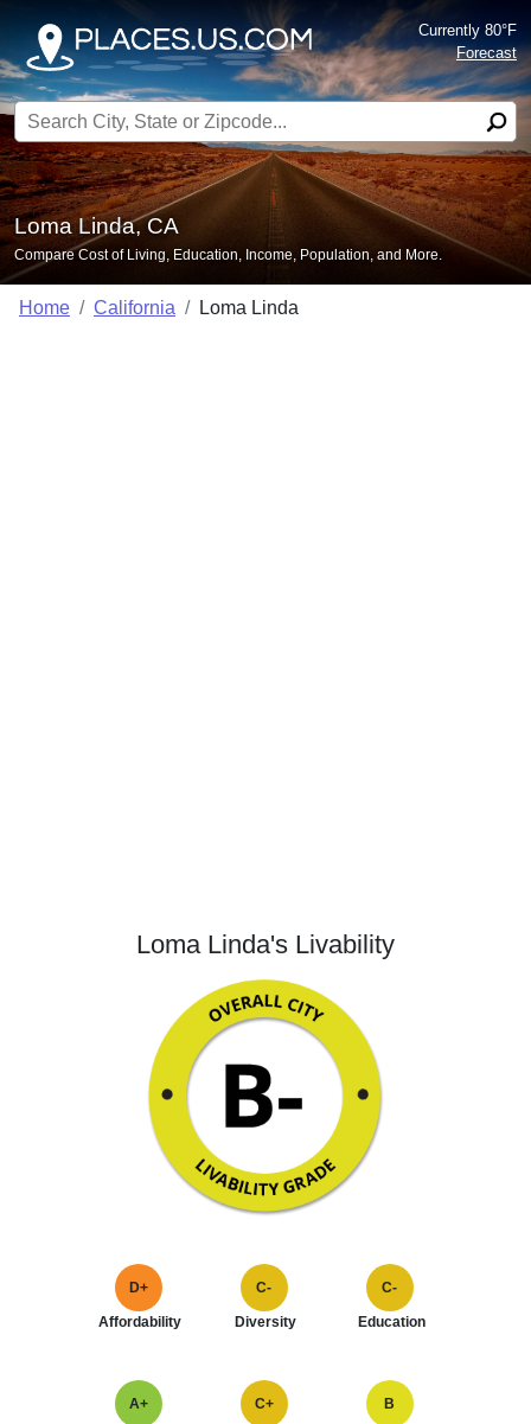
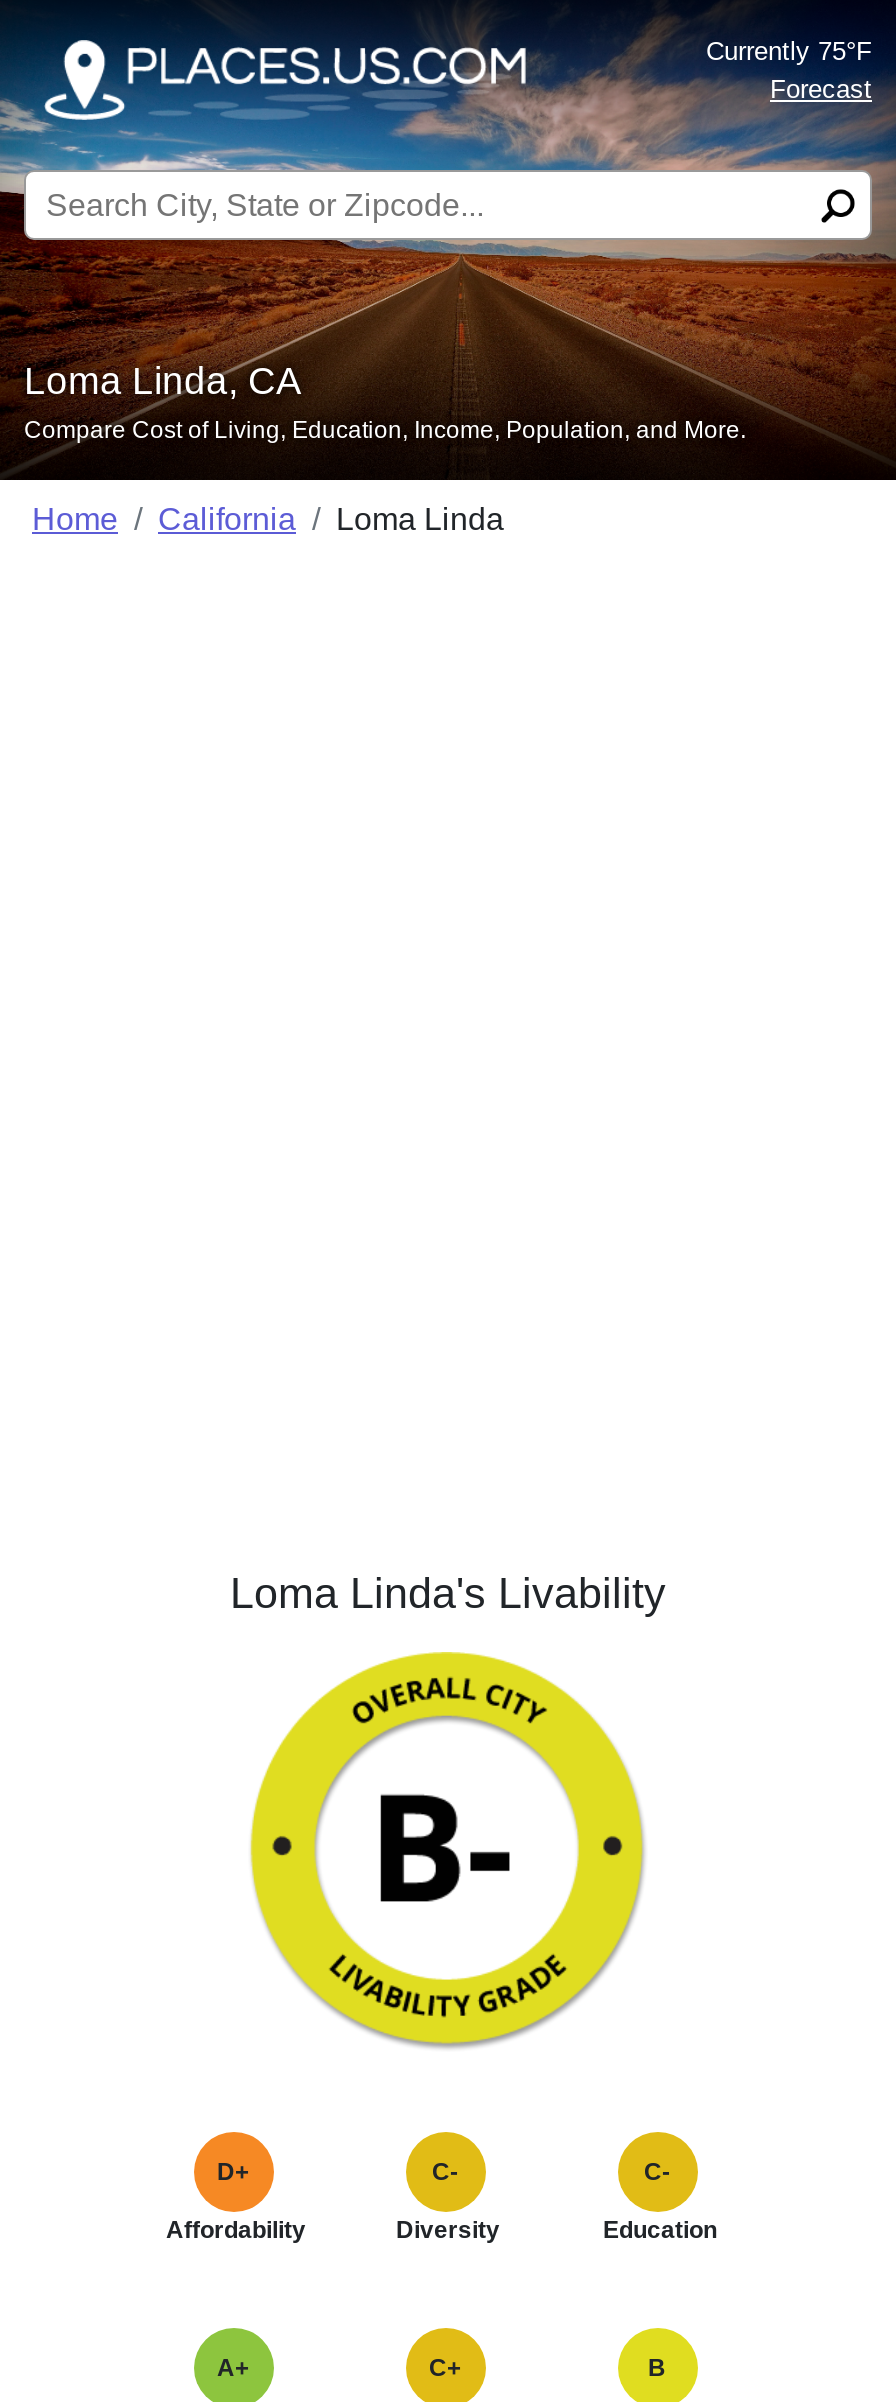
[418,21,517,39] Currently 80°F -> [706,36,872,66] Currently 75°F

